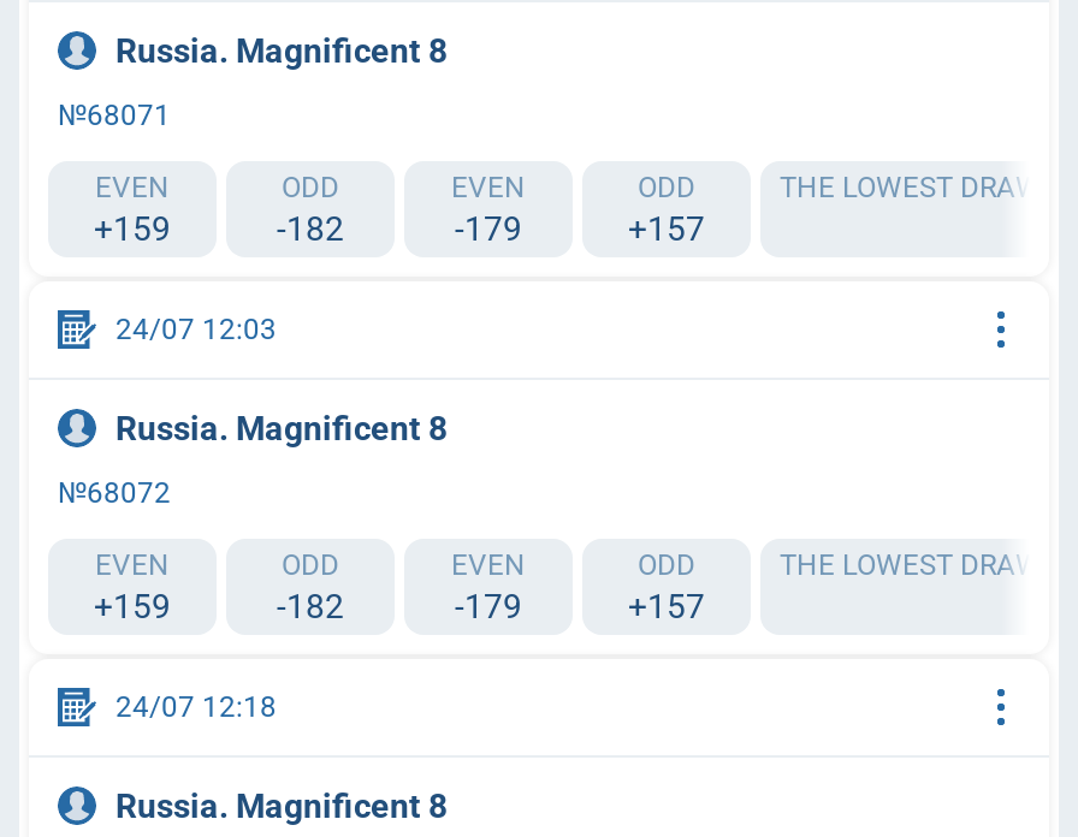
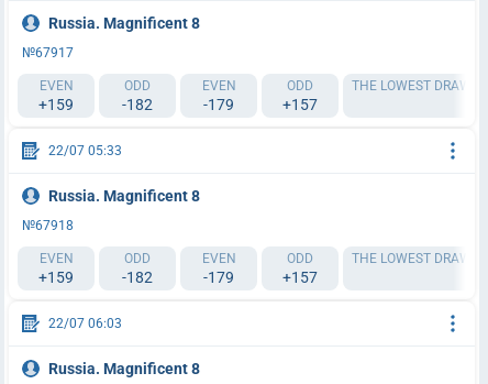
[58,99,171,132] №68071 -> [22,45,74,61] №67917
[115,313,277,346] 24/07 12:03 -> [48,143,122,158] 22/07 05:33
[58,476,171,510] №68072 -> [22,218,74,233] №67918
[115,690,277,724] 24/07 12:18 -> [48,316,122,331] 22/07 06:03

